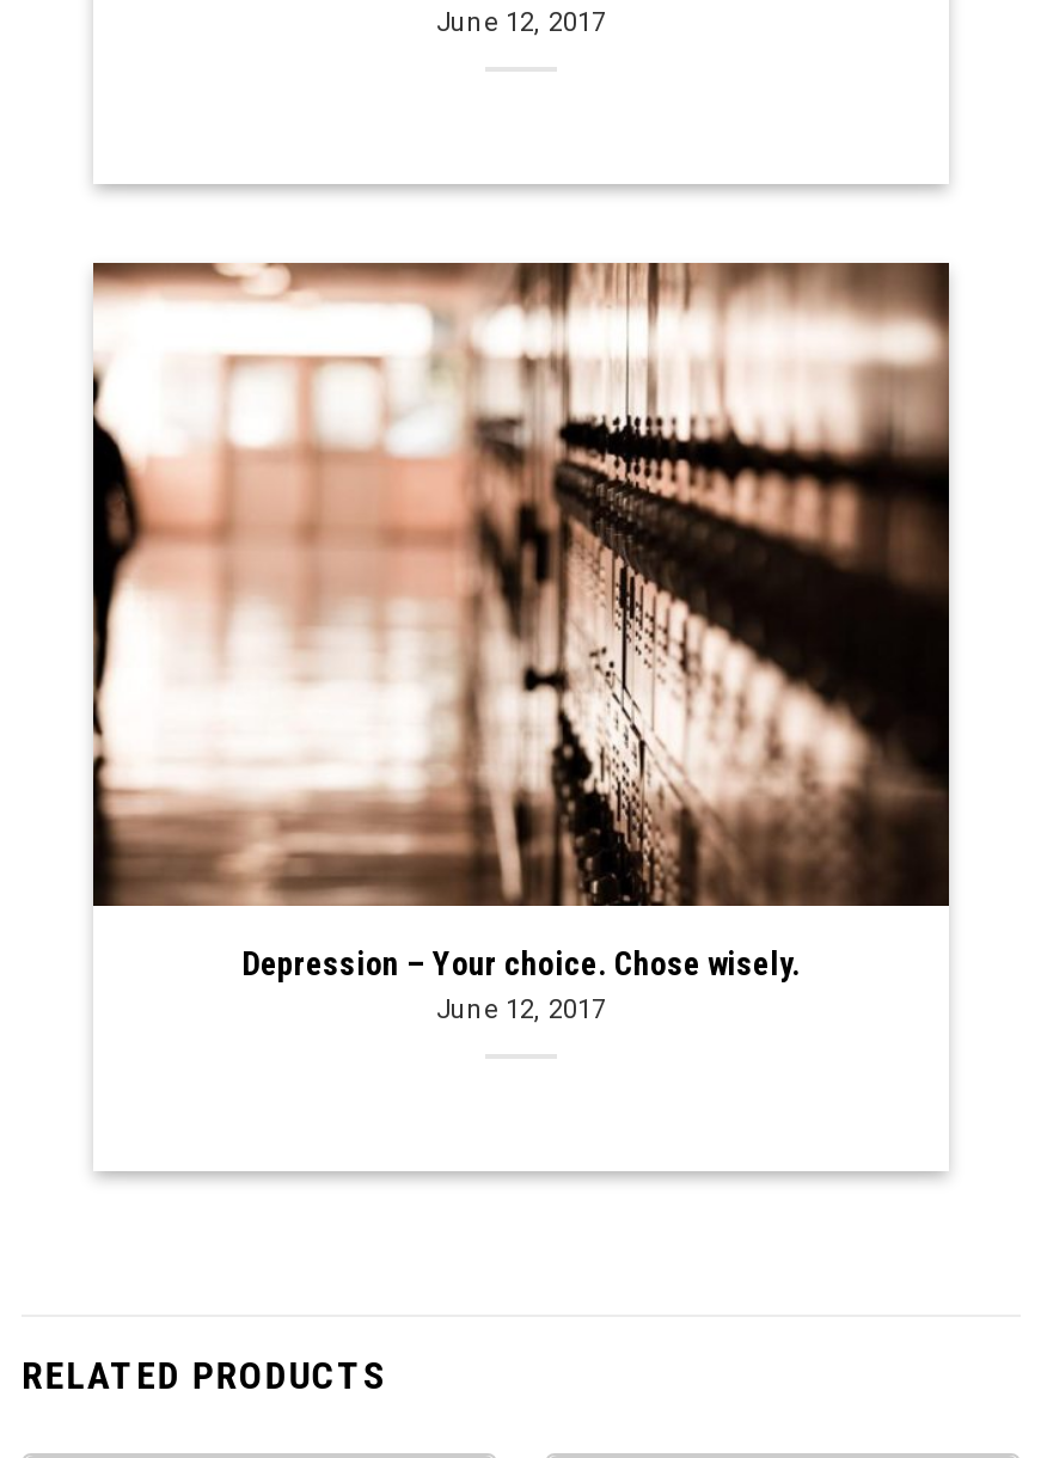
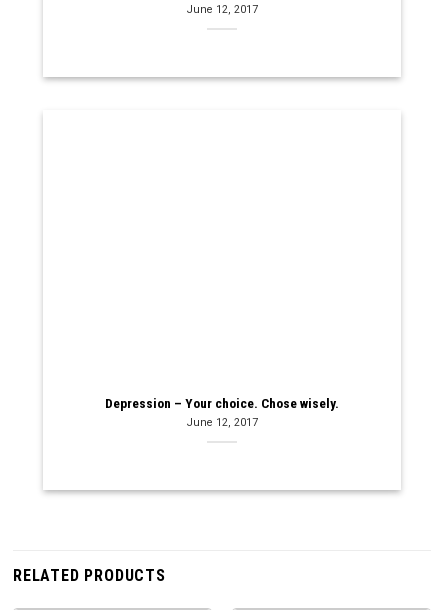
[91,261,951,908] [image] -> none

